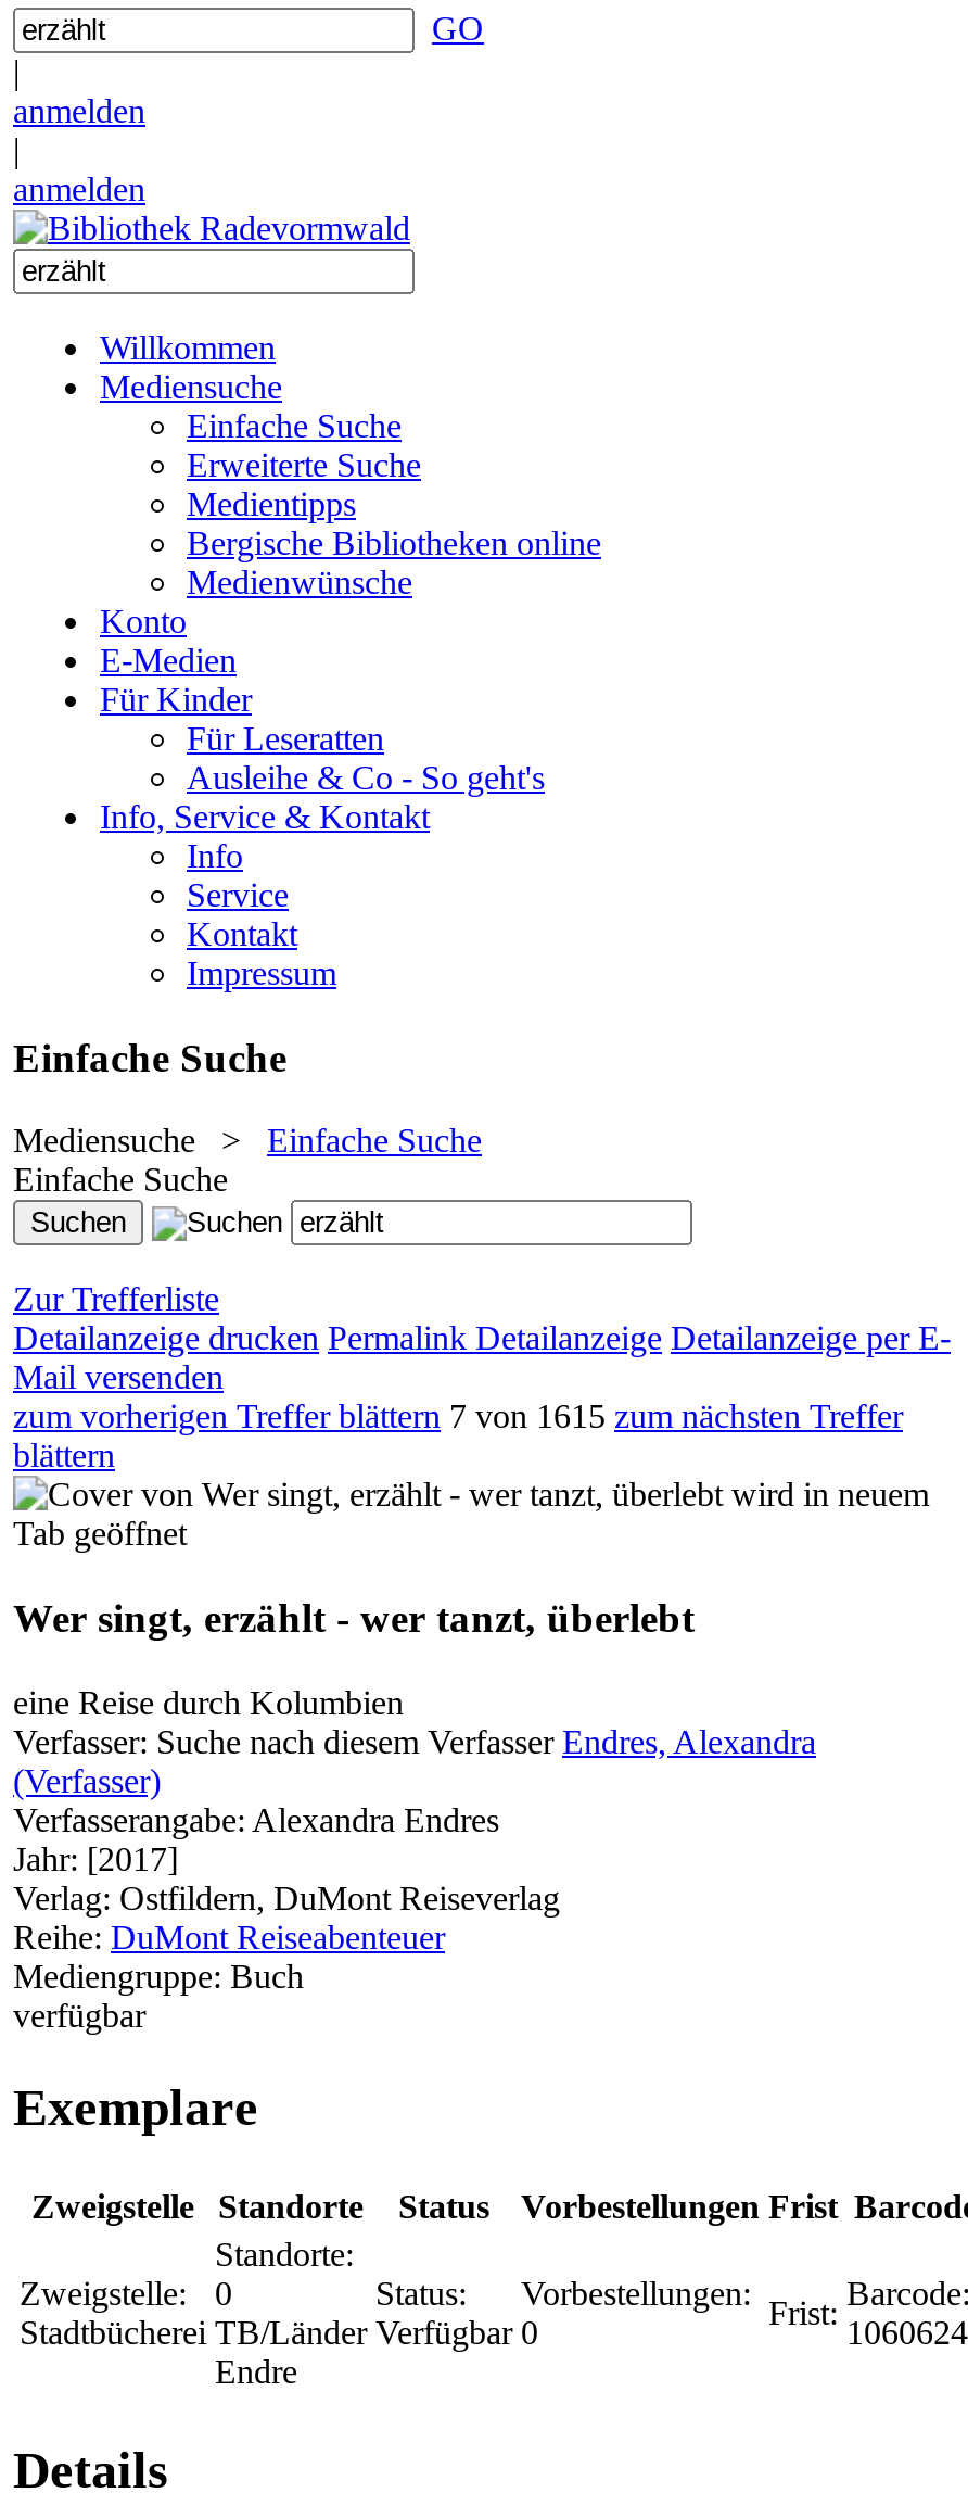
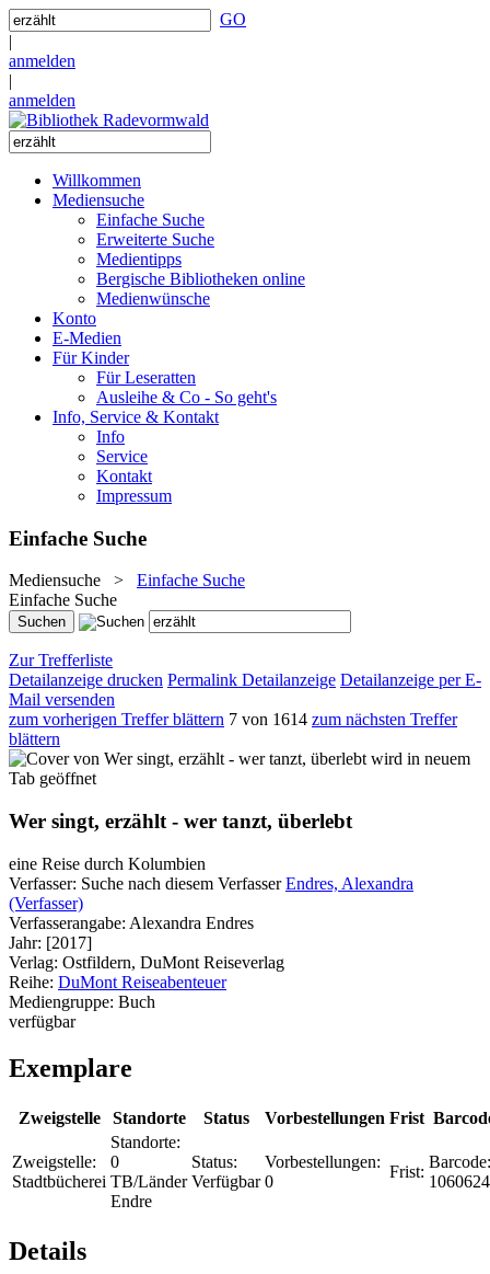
[13,1398,903,1435] zum vorherigen Treffer blättern 7 von 1615 zum nächsten Treffer -> [9,710,457,729] zum vorherigen Treffer blättern 7 von 1614 zum nächsten Treffer

